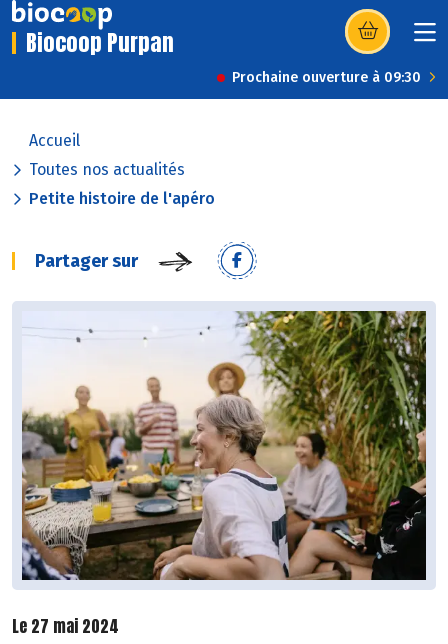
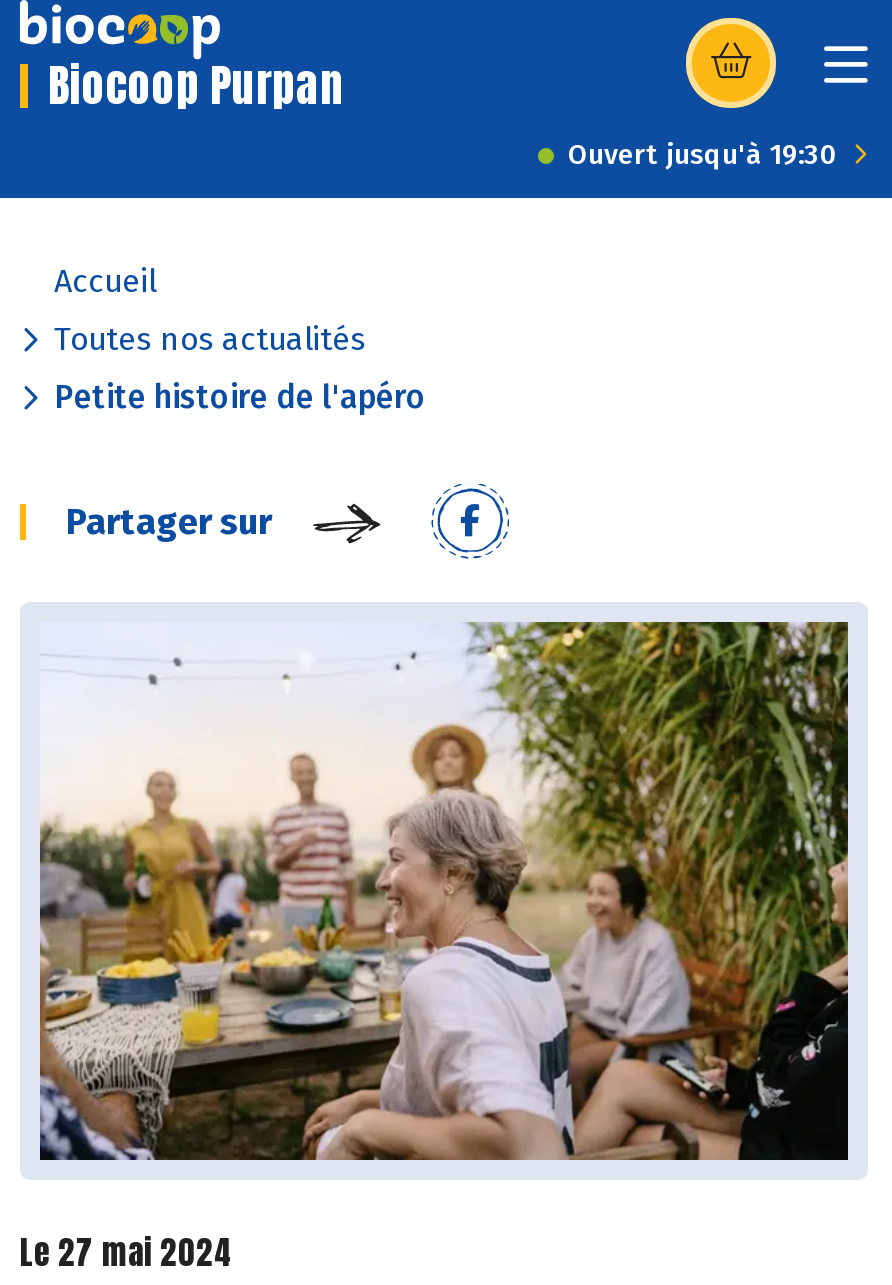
[232,69,421,86] Prochaine ouverture à 09:30 -> [568,138,838,172] Ouvert jusqu'à 19:30

